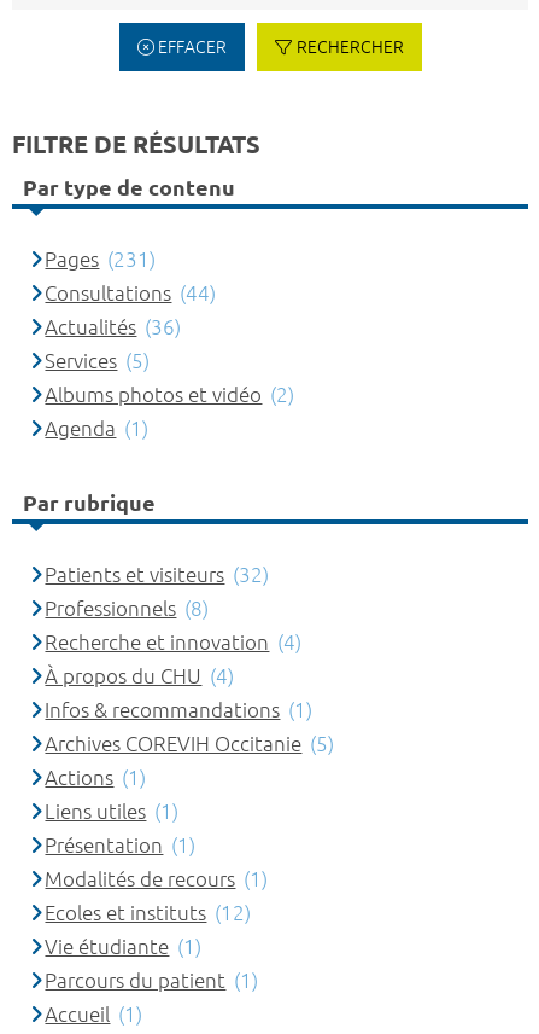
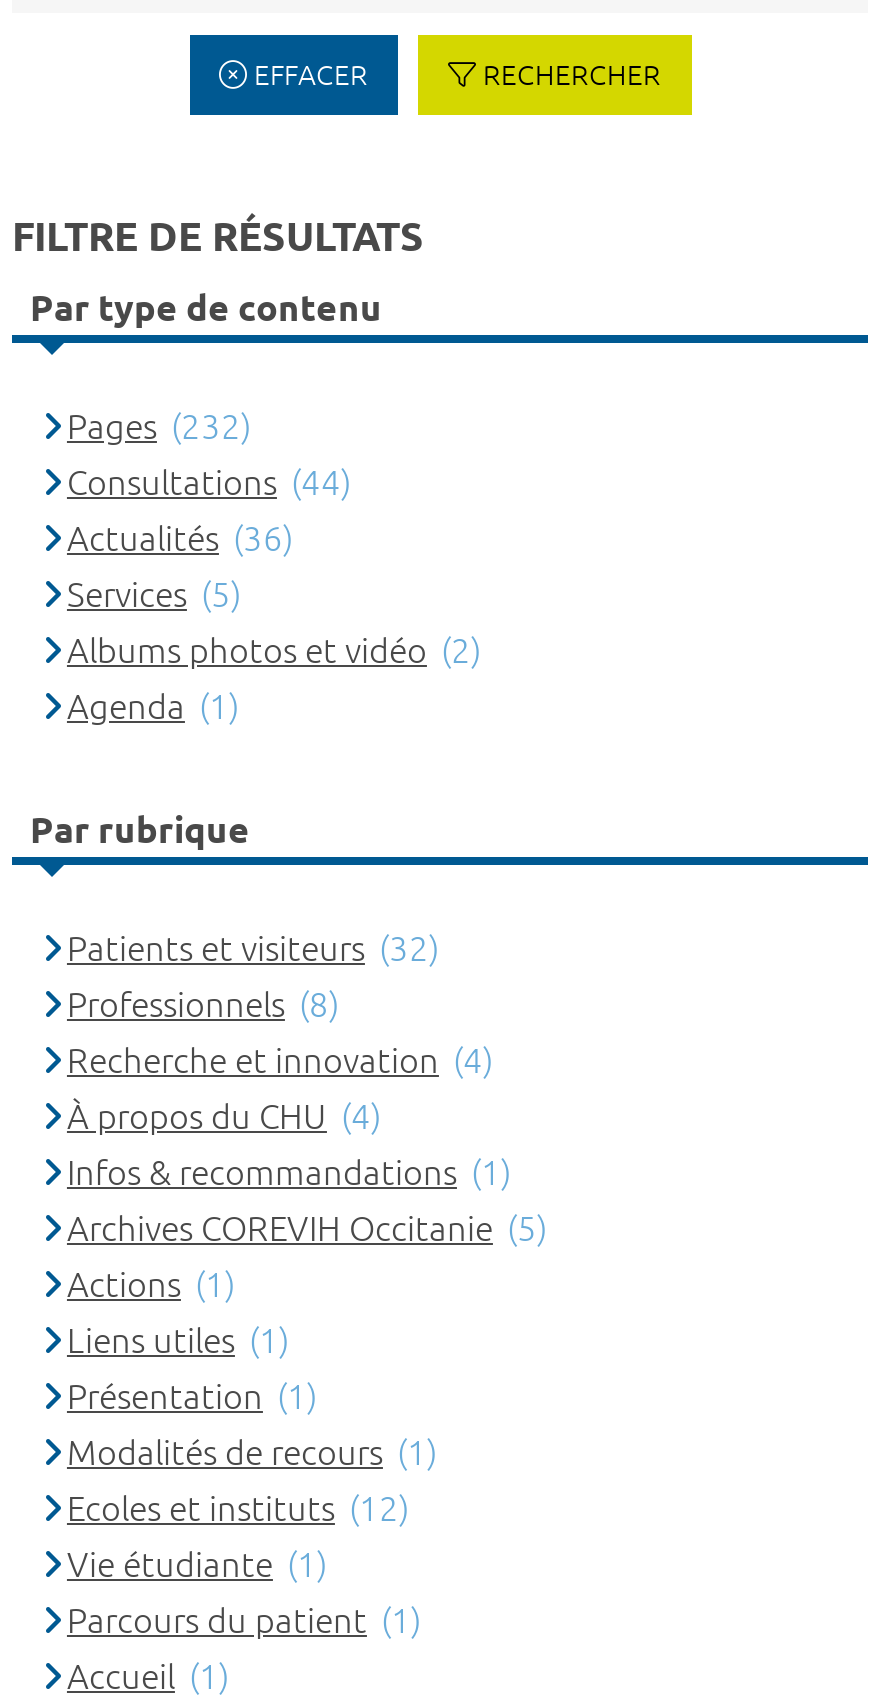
[45,248,156,271] Pages (231) -> [67,408,251,446] Pages (232)

